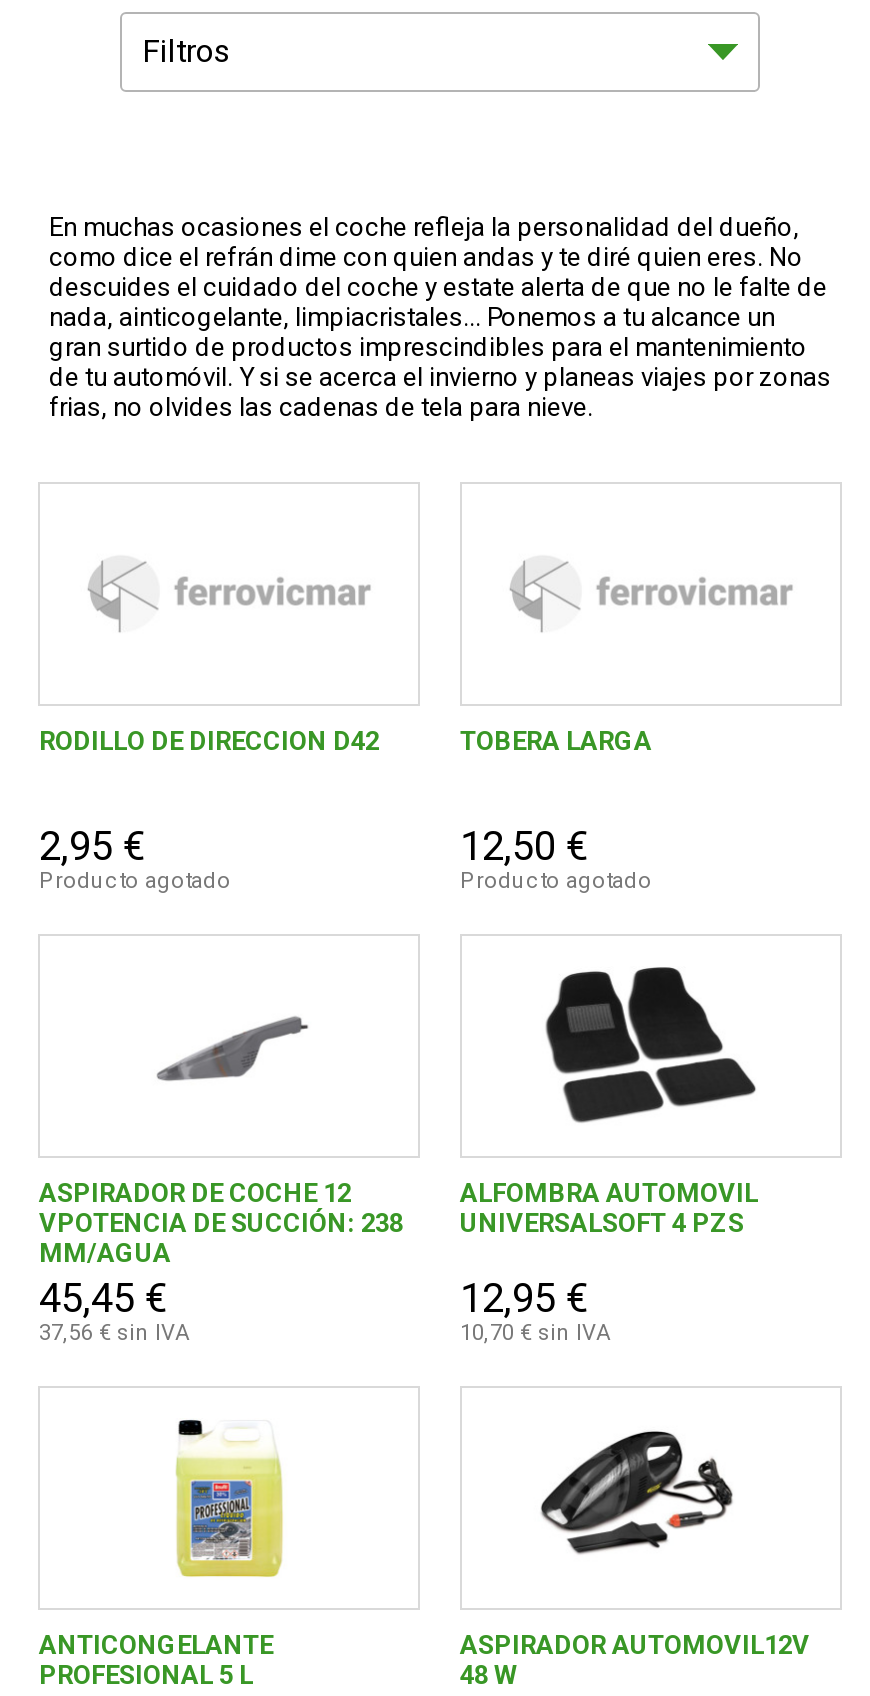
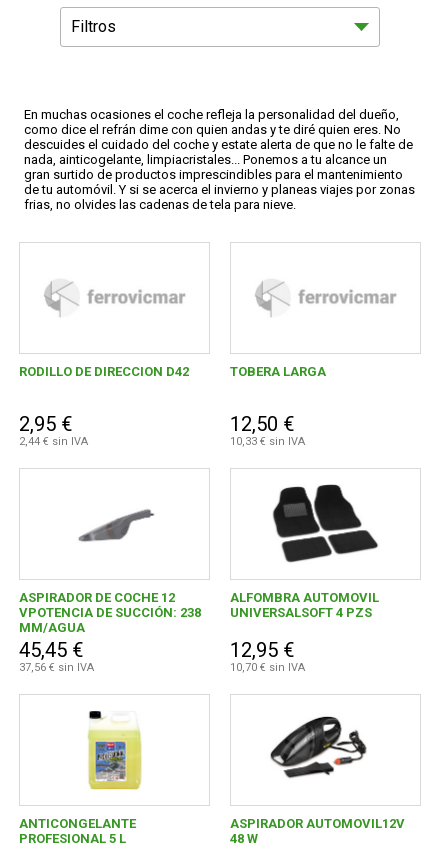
[39,868,231,894] Producto agotado -> [19,435,88,448] 2,44 € sin IVA
[460,868,652,894] Producto agotado -> [230,435,305,448] 10,33 € sin IVA

